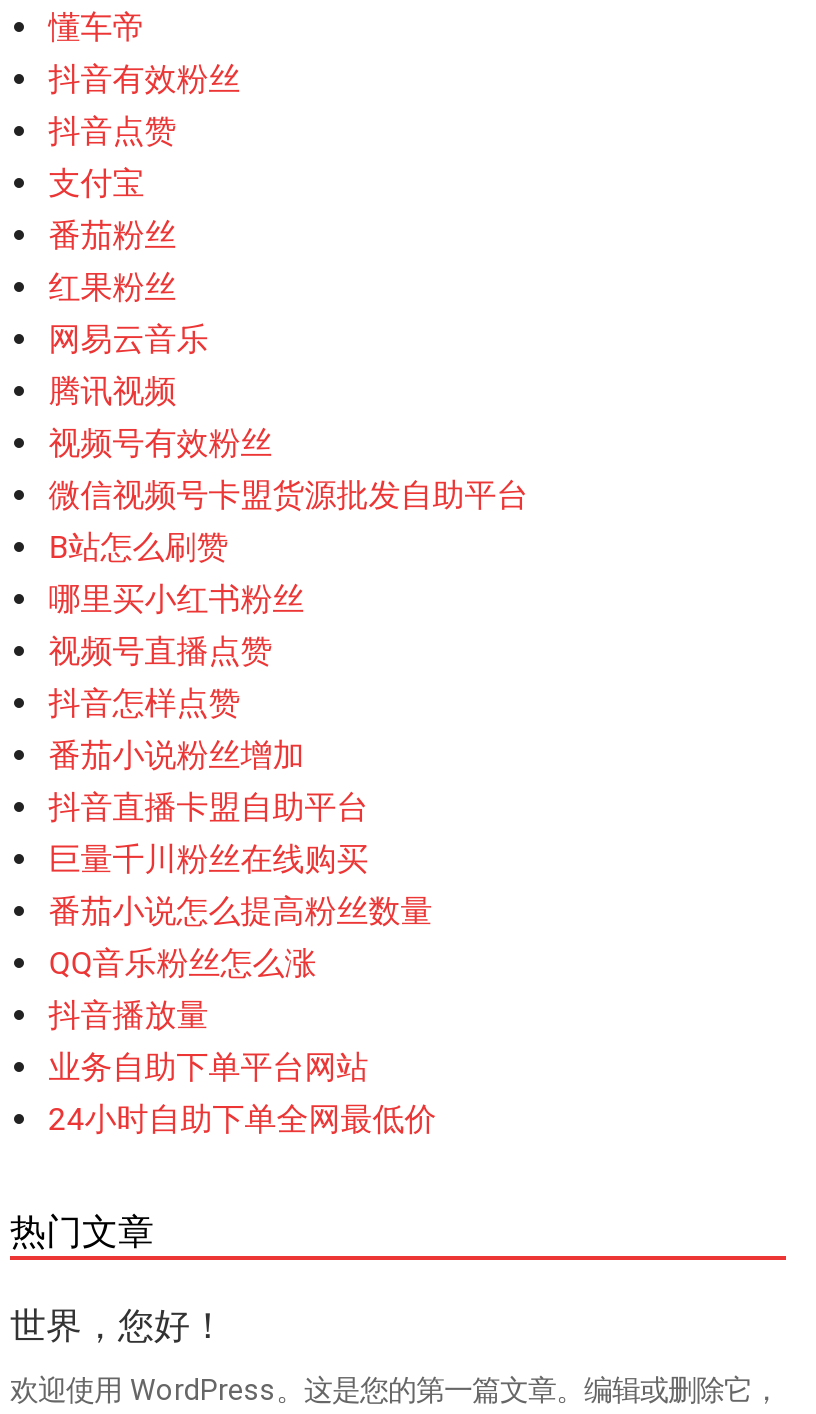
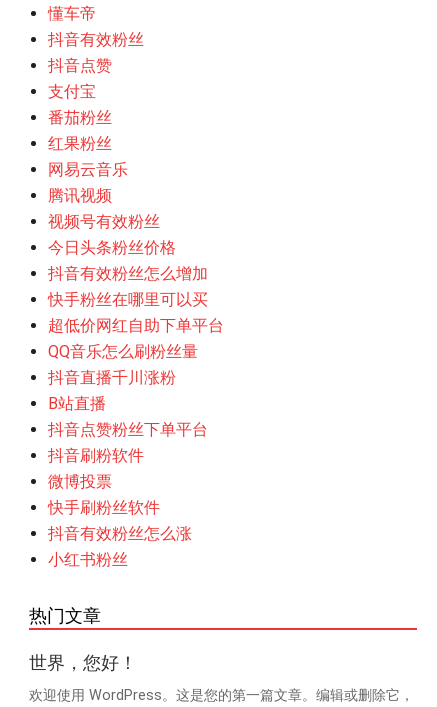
[48,476,528,1138] 微信视频号卡盟货源批发自助平台 | B站怎么刷赞 | 哪里买小红书粉丝 | 视频号直播点赞 | 抖音怎样点赞 | 番茄小说粉丝增加 | 抖音直播卡盟自助平台 | 巨量千川粉丝在线购买 | 番茄小说怎么提高粉丝数量 | QQ音乐粉丝怎么涨 | 抖音播放量 | 业务自助下单平台网站 | 24小时自助下单全网最低价 -> [48,238,224,569] 今日头条粉丝价格 | 抖音有效粉丝怎么增加 | 快手粉丝在哪里可以买 | 超低价网红自助下单平台 | QQ音乐怎么刷粉丝量 | 抖音直播千川涨粉 | B站直播 | 抖音点赞粉丝下单平台 | 抖音刷粉软件 | 微博投票 | 快手刷粉丝软件 | 抖音有效粉丝怎么涨 | 小红书粉丝

